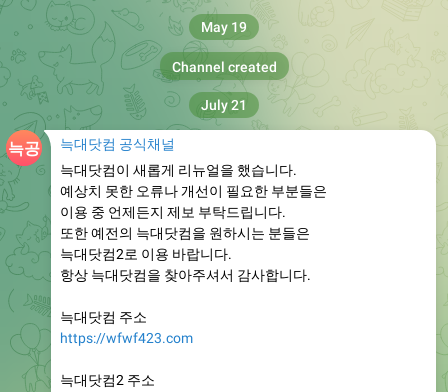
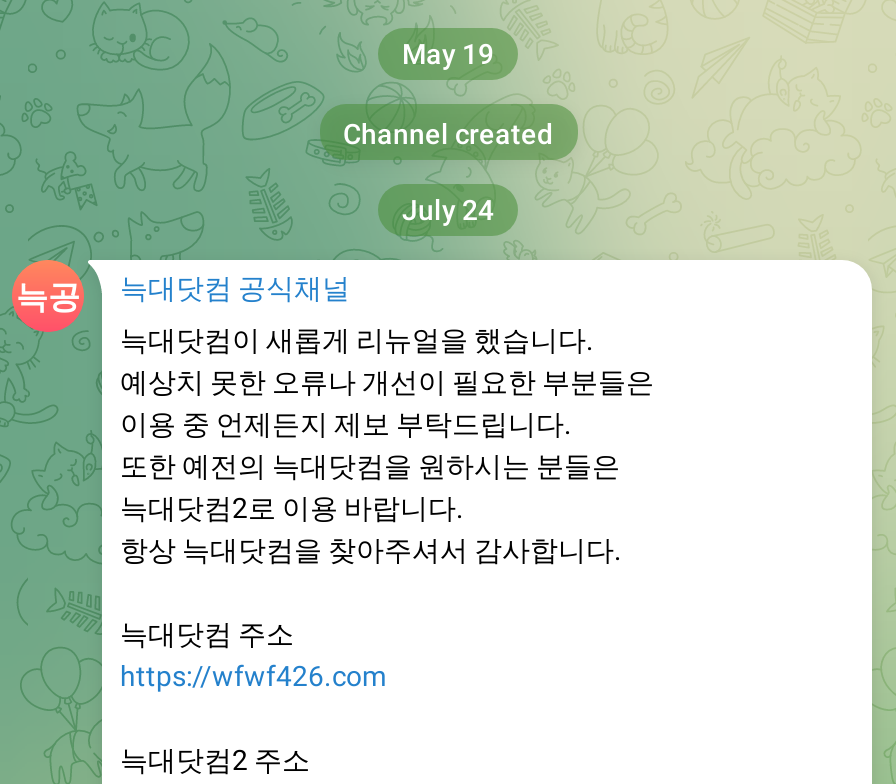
[201,97,247,113] July 21 -> [402,194,494,226] July 24
[60,330,193,346] https://wfwf423.com -> [120,660,386,692] https://wfwf426.com

